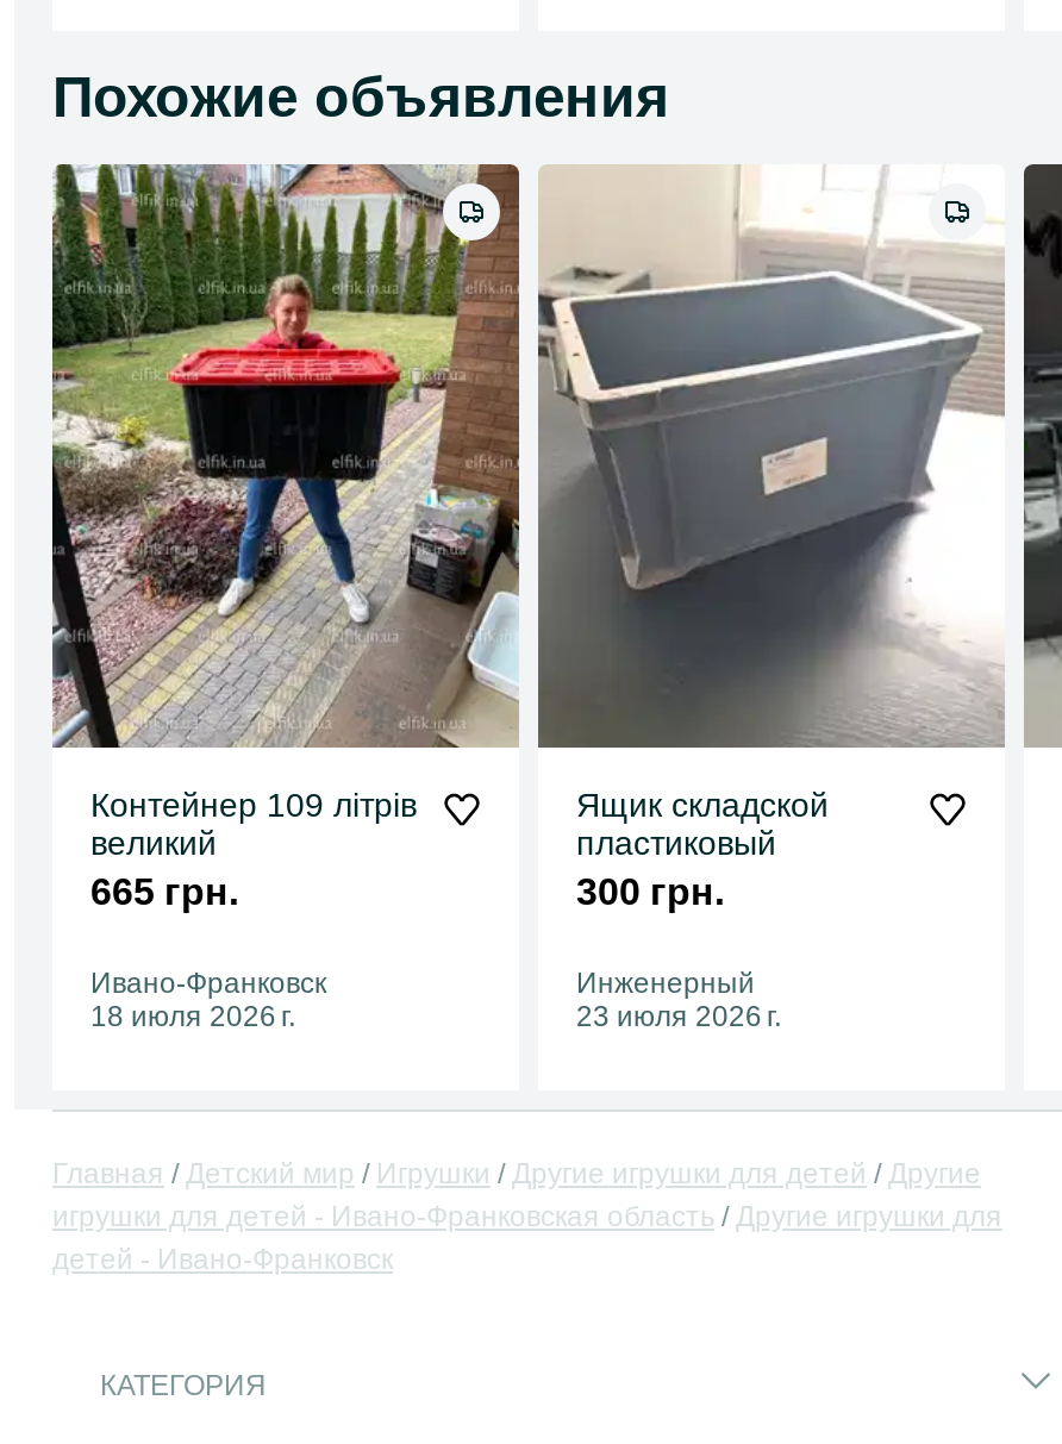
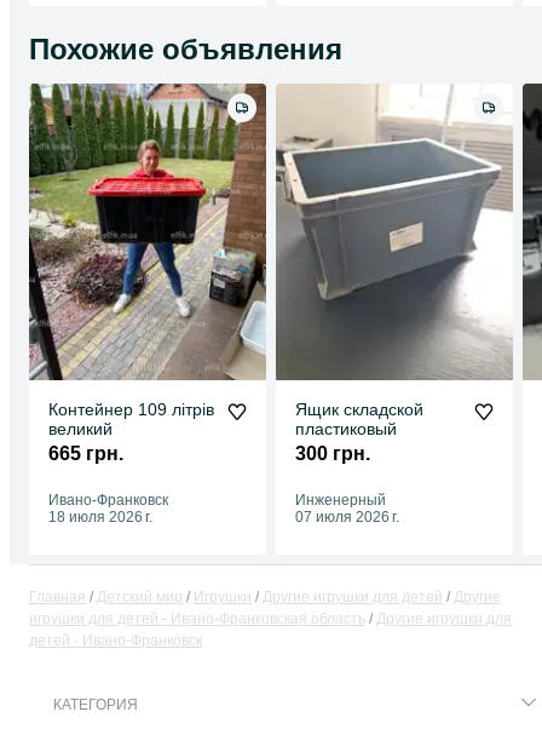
[576,1000,781,1033] 23 июля 2026 г. -> [295,509,399,526] 07 июля 2026 г.

